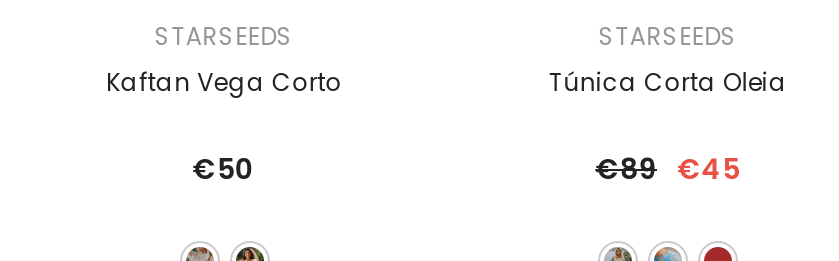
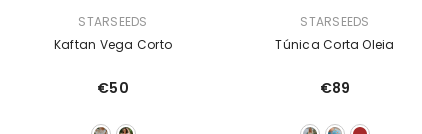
[595,148,741,188] €89 €45 -> [320,78,350,98] €89

